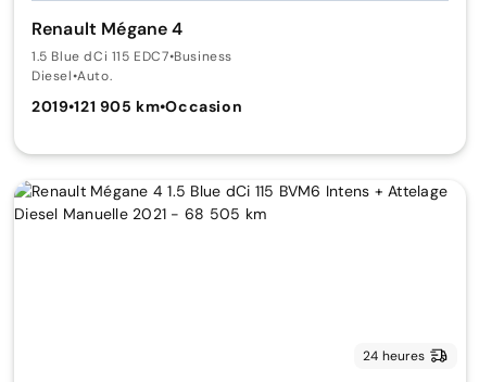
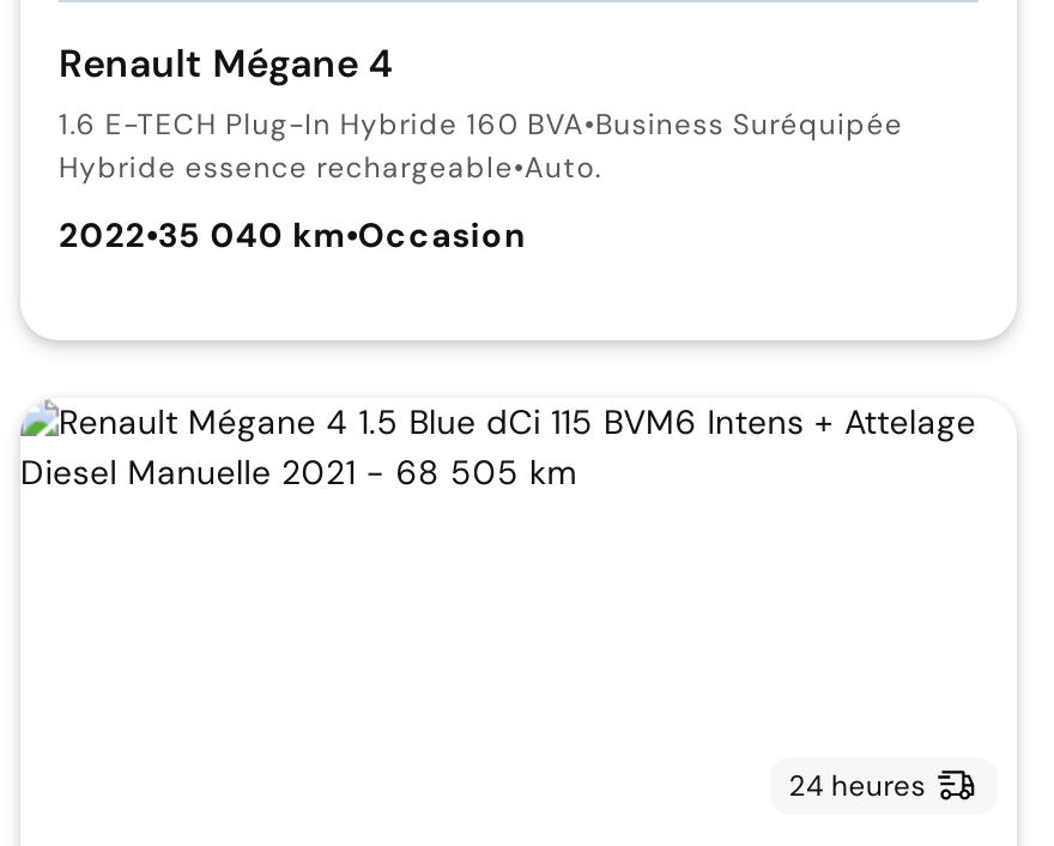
[31,48,232,84] 1.5 Blue dCi 115 EDC7•Business | Diesel•Auto. -> [59,105,903,186] 1.6 E-TECH Plug-In Hybride 160 BVA•Business Suréquipée | Hybride essence rechargeable•Auto.
[31,96,242,116] 2019•121 905 km•Occasion -> [59,213,527,256] 2022•35 040 km•Occasion

